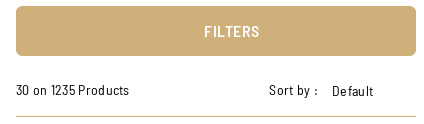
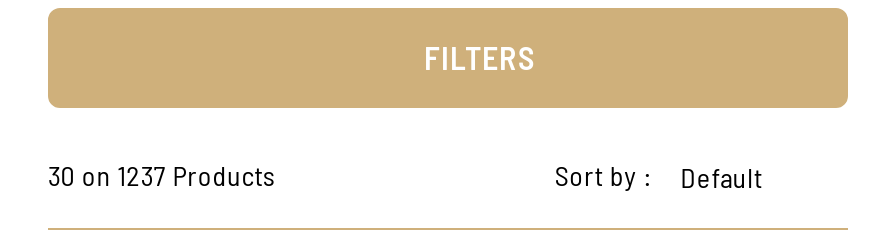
[16,81,130,98] 30 on 1235 Products -> [48,158,275,192] 30 on 1237 Products

